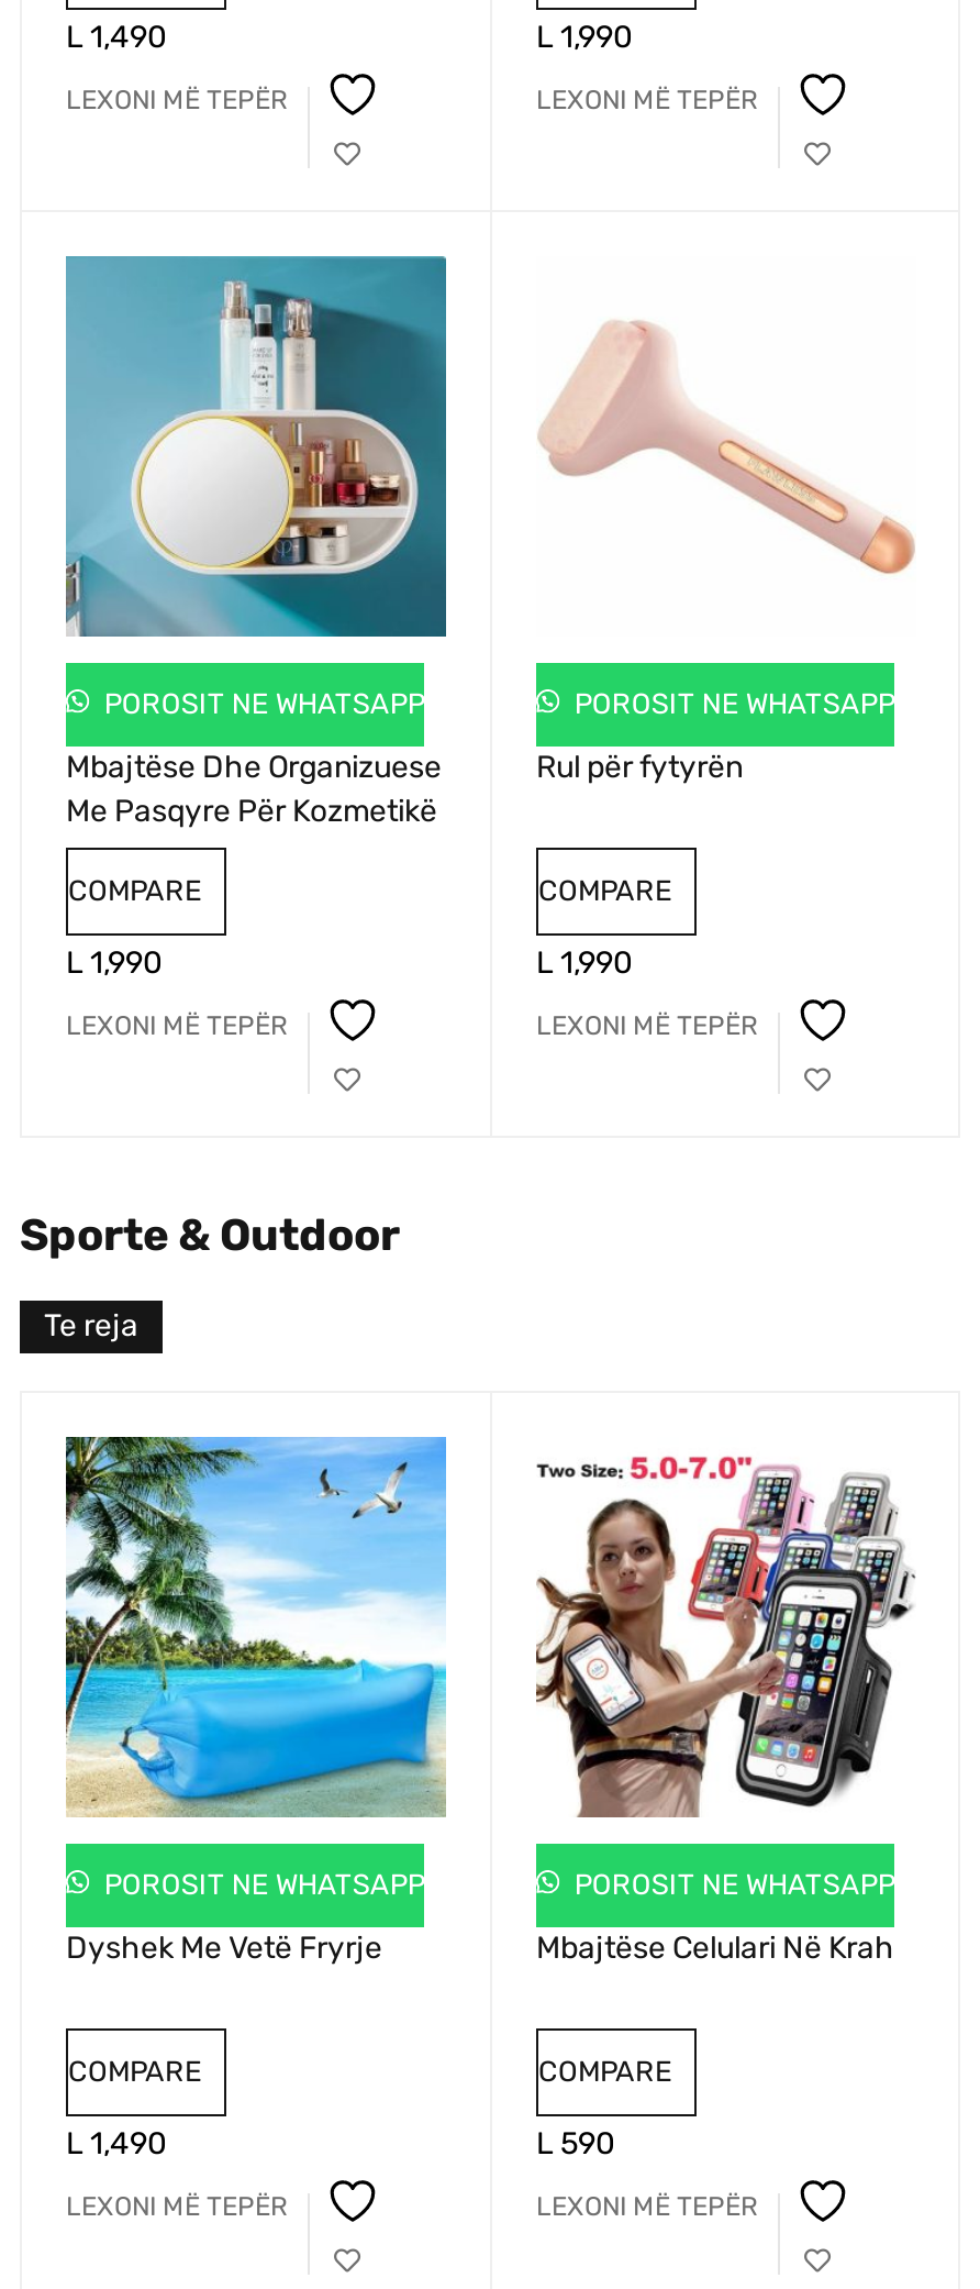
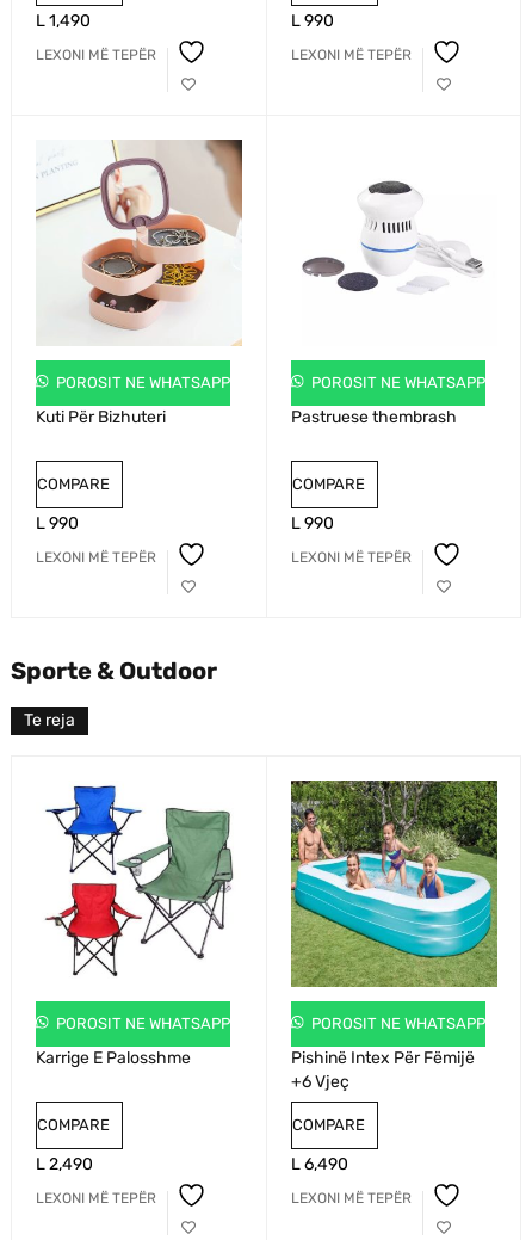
[536,19,633,56] L 1,990 -> [291,11,334,31] L 990
[64,254,448,639] [image] -> [36,138,243,346] [image]
[536,320,916,575] [image] -> [293,175,496,311] [image]
[66,749,442,830] Mbajtëse Dhe Organizuese | Me Pasqyre Për Kozmetikë -> [36,407,166,427] Kuti Për Bizhuteri
[536,749,743,786] Rul për fytyrën -> [291,407,457,427] Pastruese thembrash
[66,944,163,982] L 1,990 -> [36,513,79,533] L 990
[536,944,633,982] L 1,990 -> [291,513,334,533] L 990
[64,1435,448,1820] [image] -> [36,781,242,987] [image]
[536,1437,916,1817] [image] -> [290,779,499,988] [image]
[66,1929,382,1967] Dyshek Me Vetë Fryrje -> [36,1048,191,1068] Karrige E Palosshme
[536,1929,894,1967] Mbajtëse Celulari Në Krah -> [291,1048,475,1092] Pishinë Intex Për Fëmijë | +6 Vjeç
[66,2125,167,2163] L 1,490 -> [36,1154,93,1174] L 2,490
[536,2125,615,2163] L 590 -> [291,1154,348,1174] L 6,490

